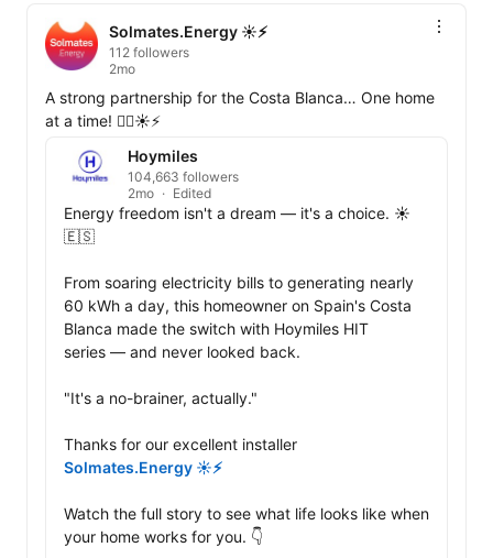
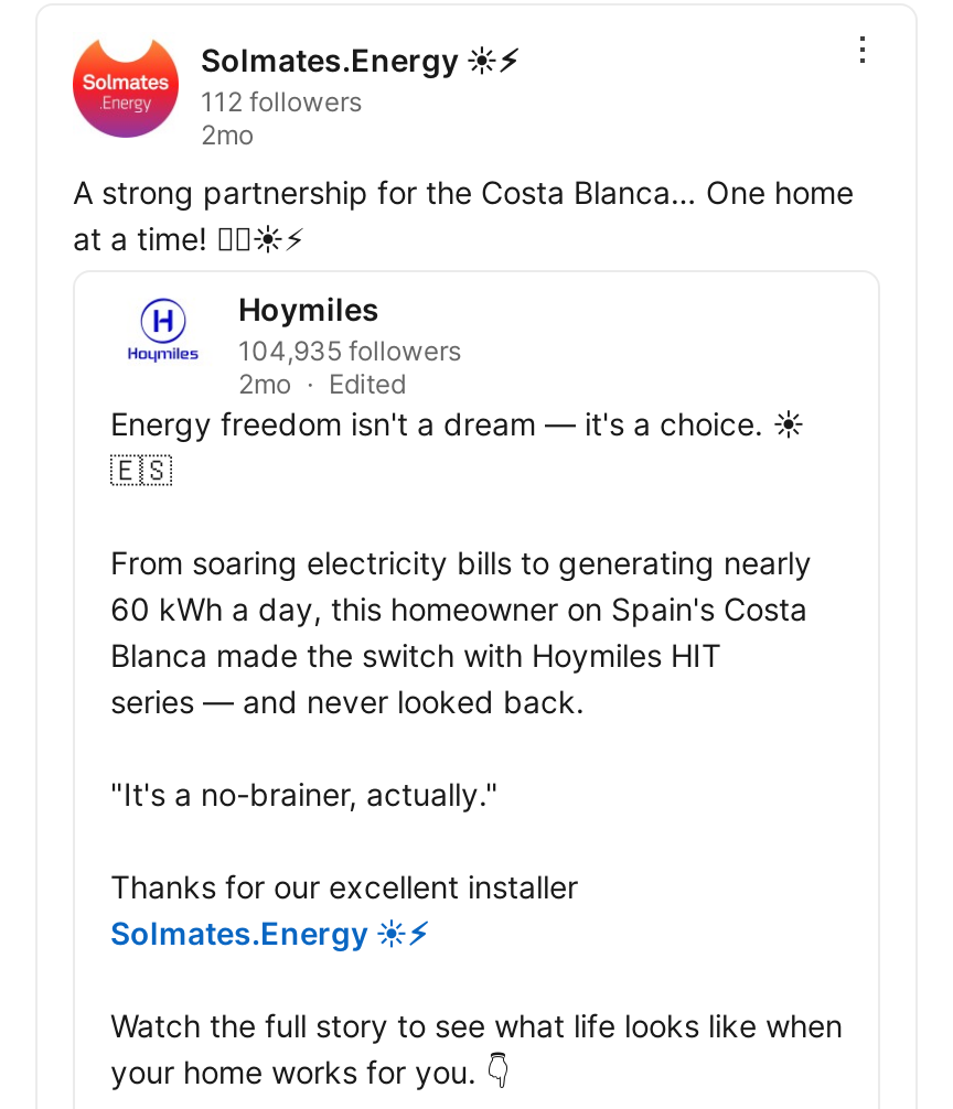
[128,169,239,185] 104,663 followers -> [238,335,461,368] 104,935 followers

